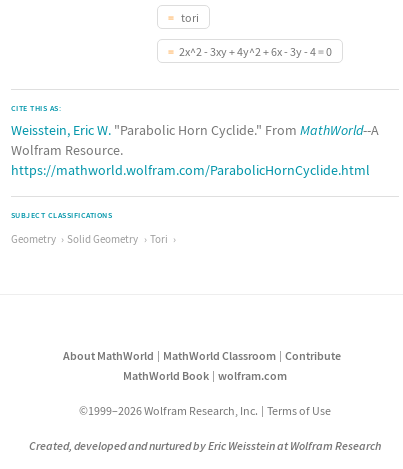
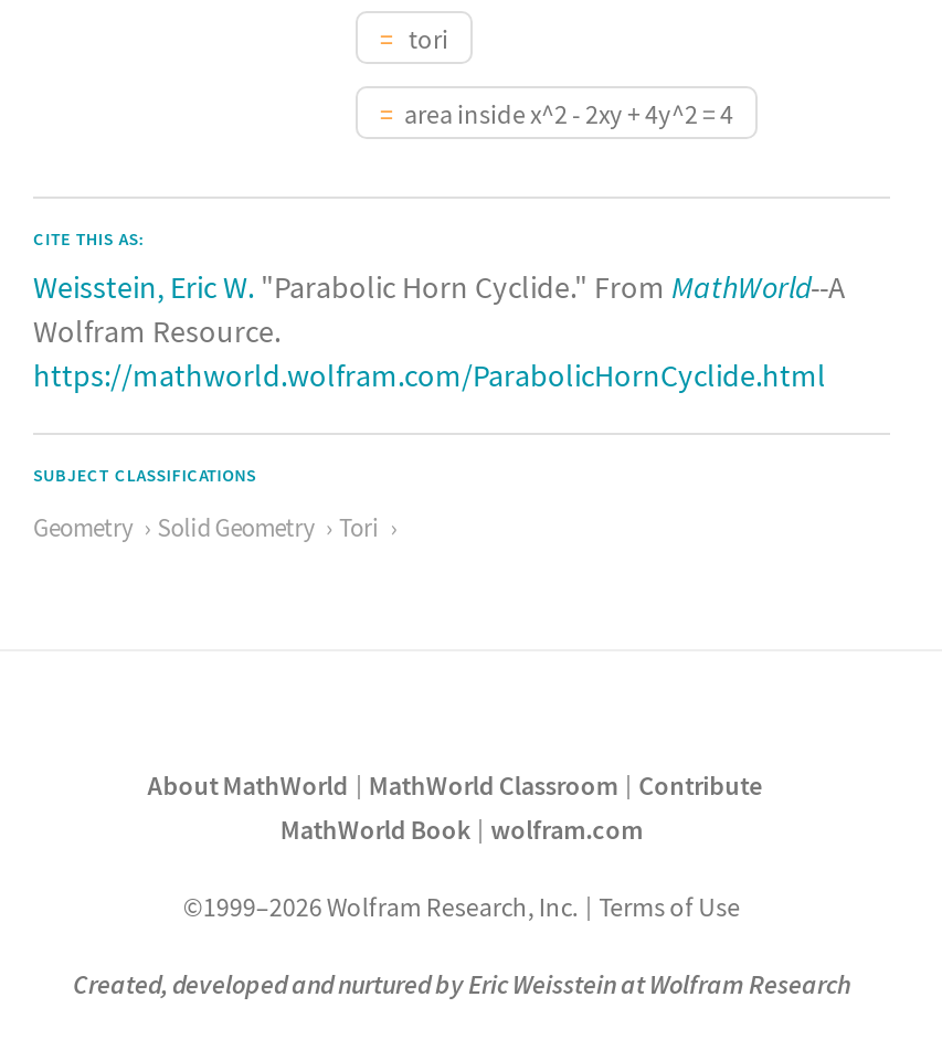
[179,43,332,58] 2x^2 - 3xy + 4y^2 + 6x - 3y - 4 = 0 -> [404,96,733,129] area inside x^2 - 2xy + 4y^2 = 4

